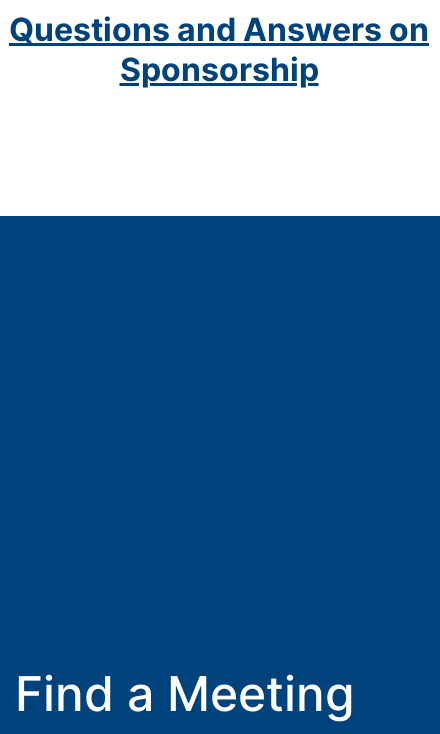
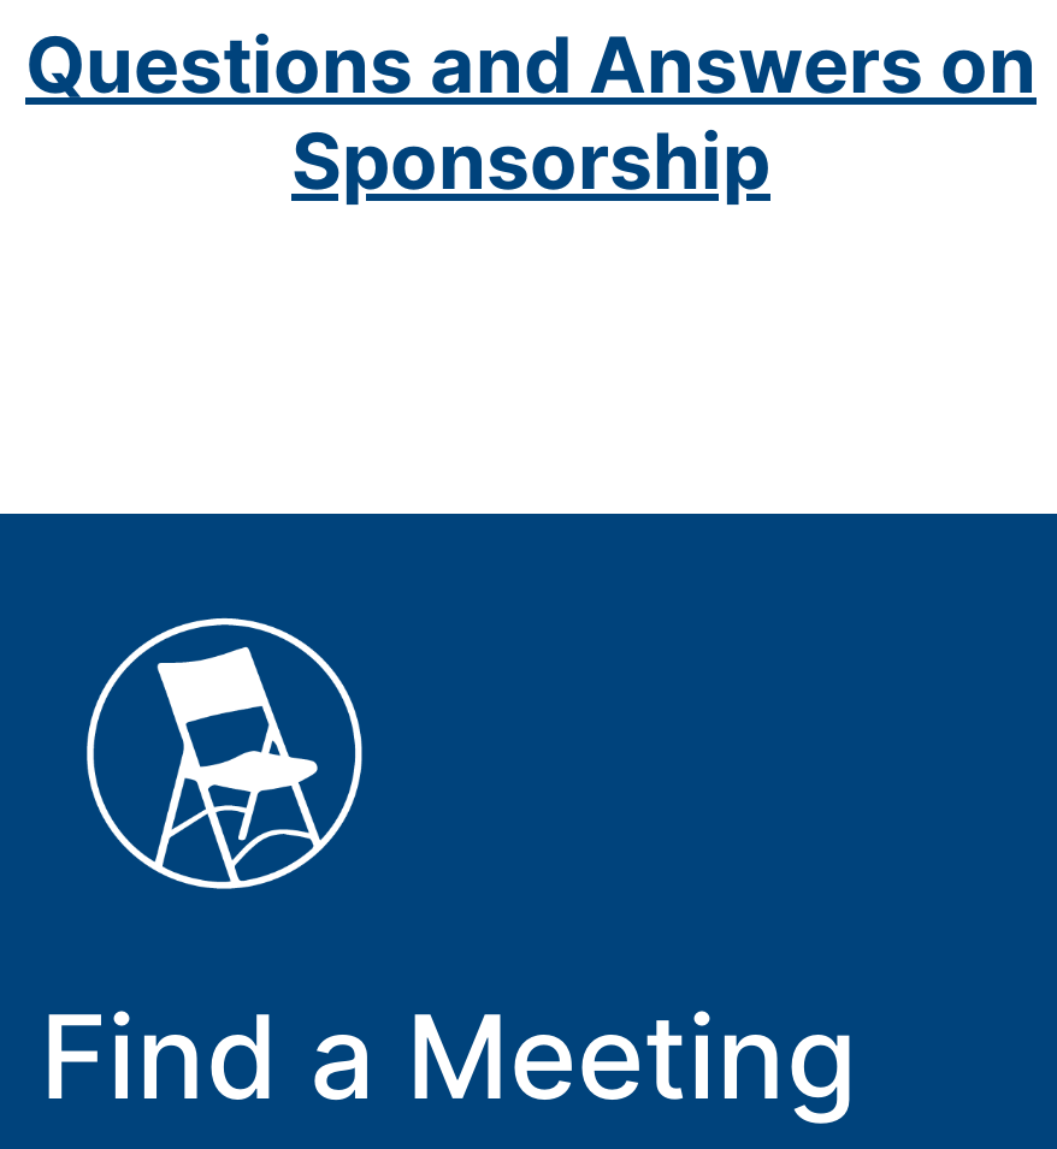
none -> [83,615,365,892] [image]

